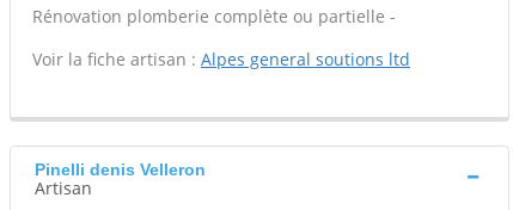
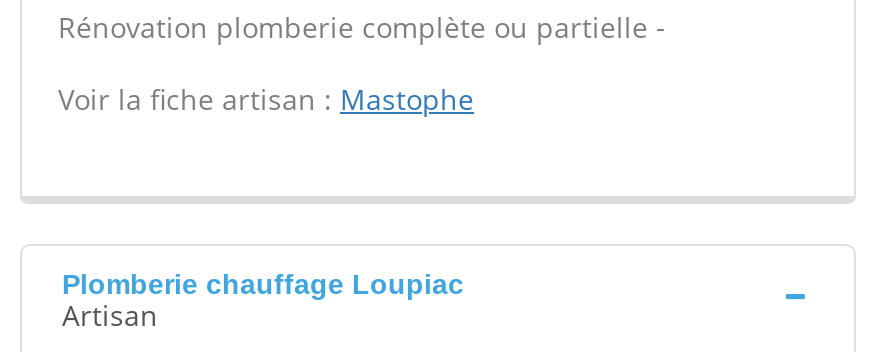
[32,48,410,70] Voir la fiche artisan : Alpes general soutions ltd -> [58,80,474,118] Voir la fiche artisan : Mastophe
[35,160,206,179] Pinelli denis Velleron -> [62,268,464,300] Plomberie chauffage Loupiac

